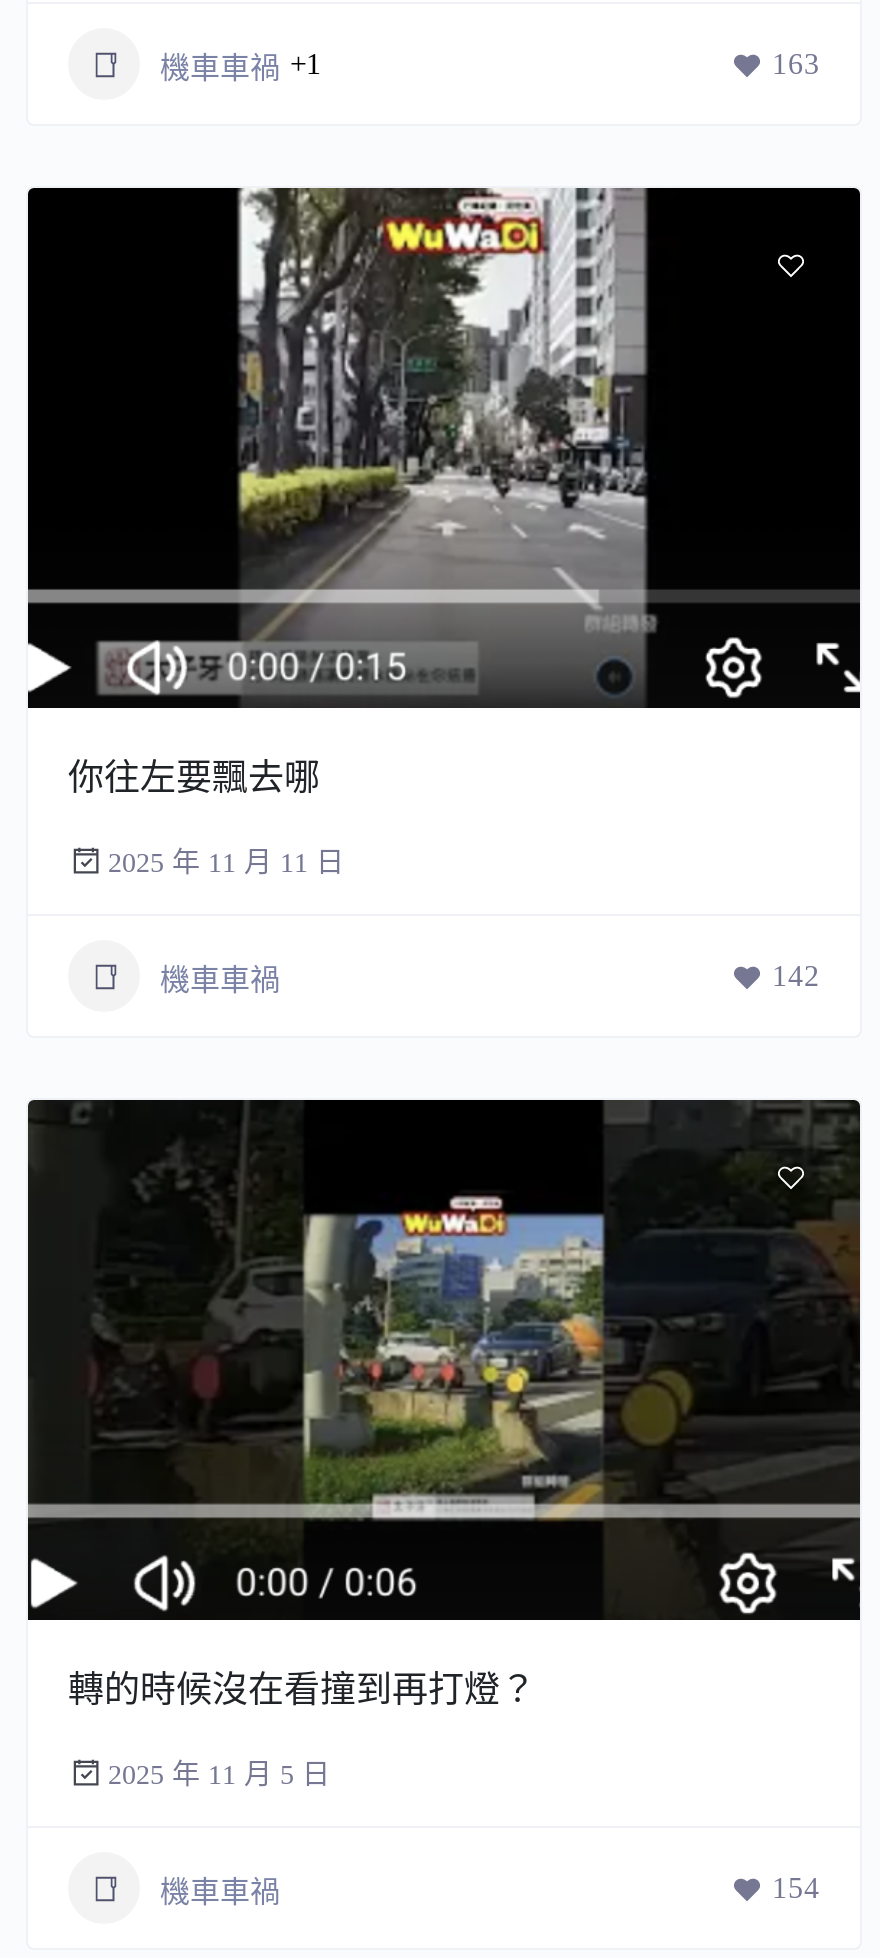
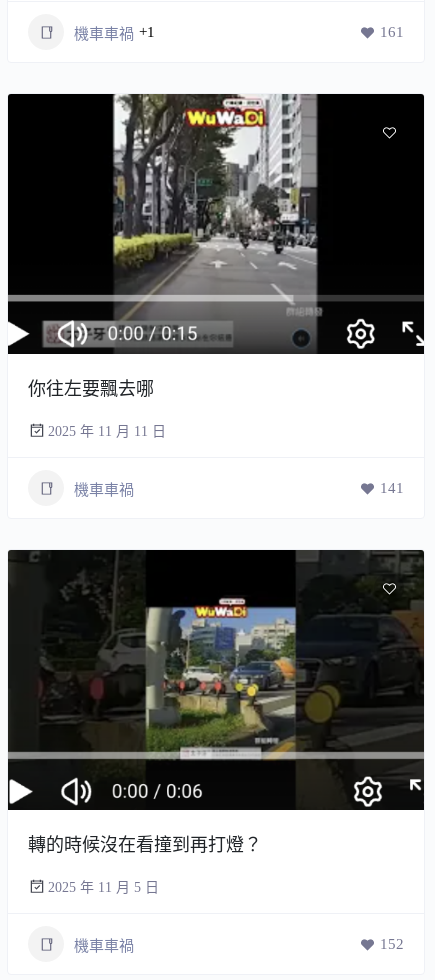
[772,47,820,79] 163 -> [380,24,404,40] 161
[772,959,820,991] 142 -> [380,480,404,496] 141
[772,1871,820,1903] 154 -> [380,936,404,952] 152

